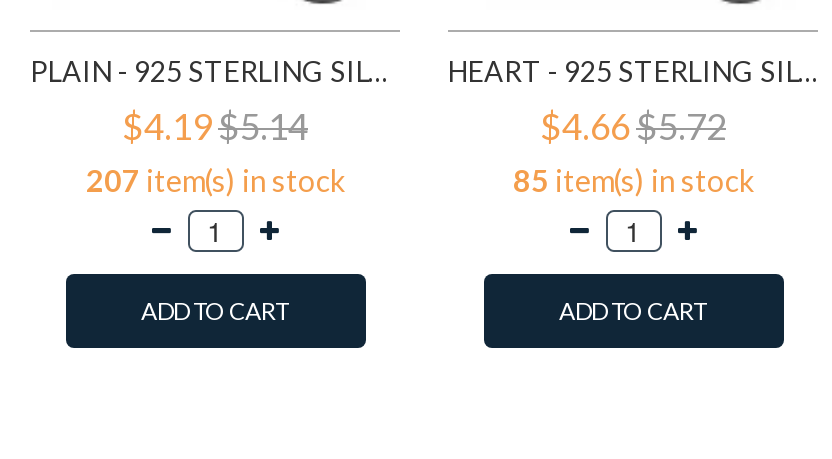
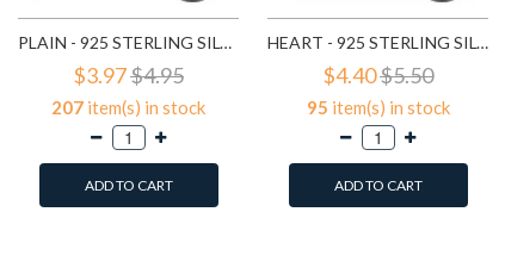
[122,103,308,147] $4.19 $5.14 -> [73,62,184,88] $3.97 $4.95
[540,103,726,147] $4.66 $5.72 -> [322,62,433,88] $4.40 $5.50
[513,161,753,197] 85 item(s) in stock -> [306,96,449,118] 95 item(s) in stock

